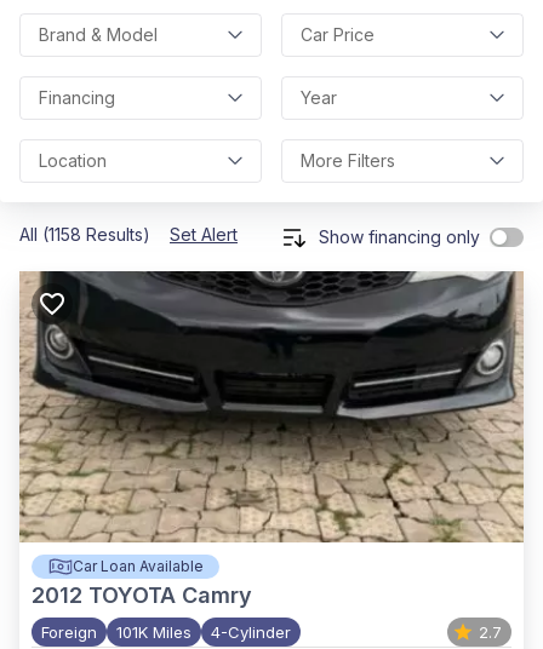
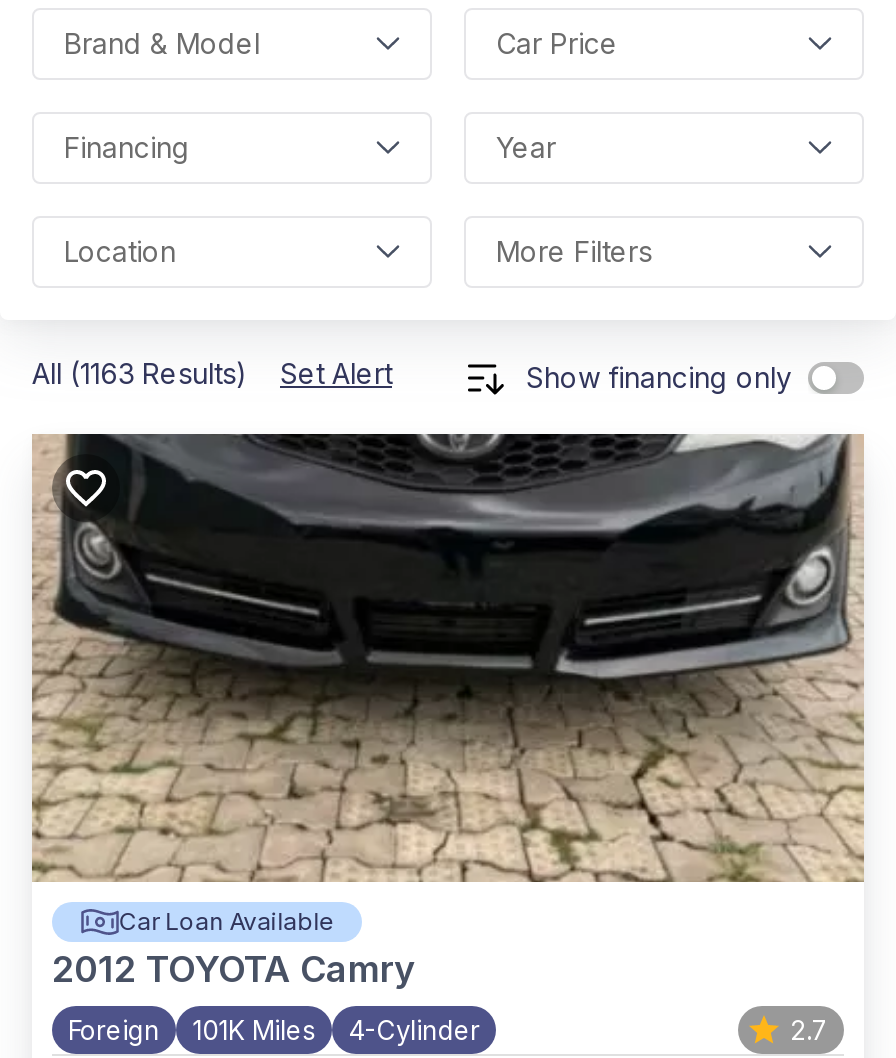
[19,224,238,245] All (1158 Results) Set Alert -> [32,356,392,390] All (1163 Results) Set Alert

